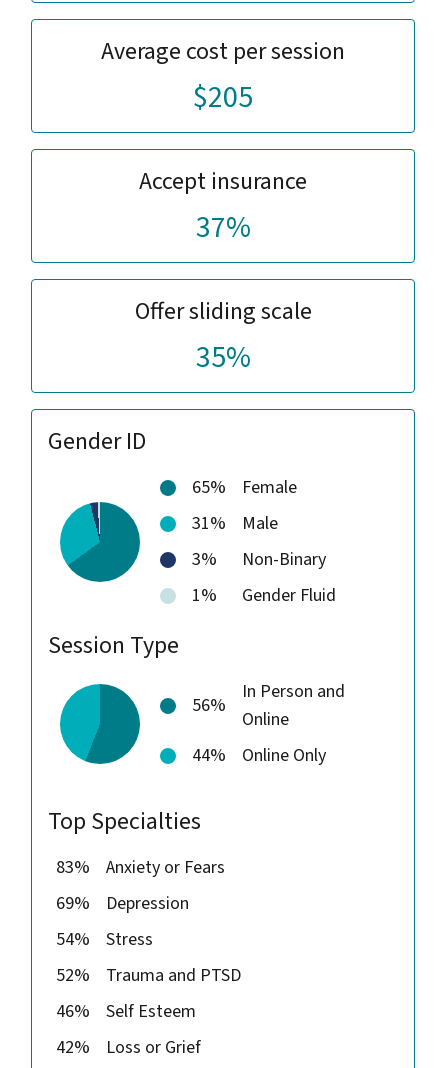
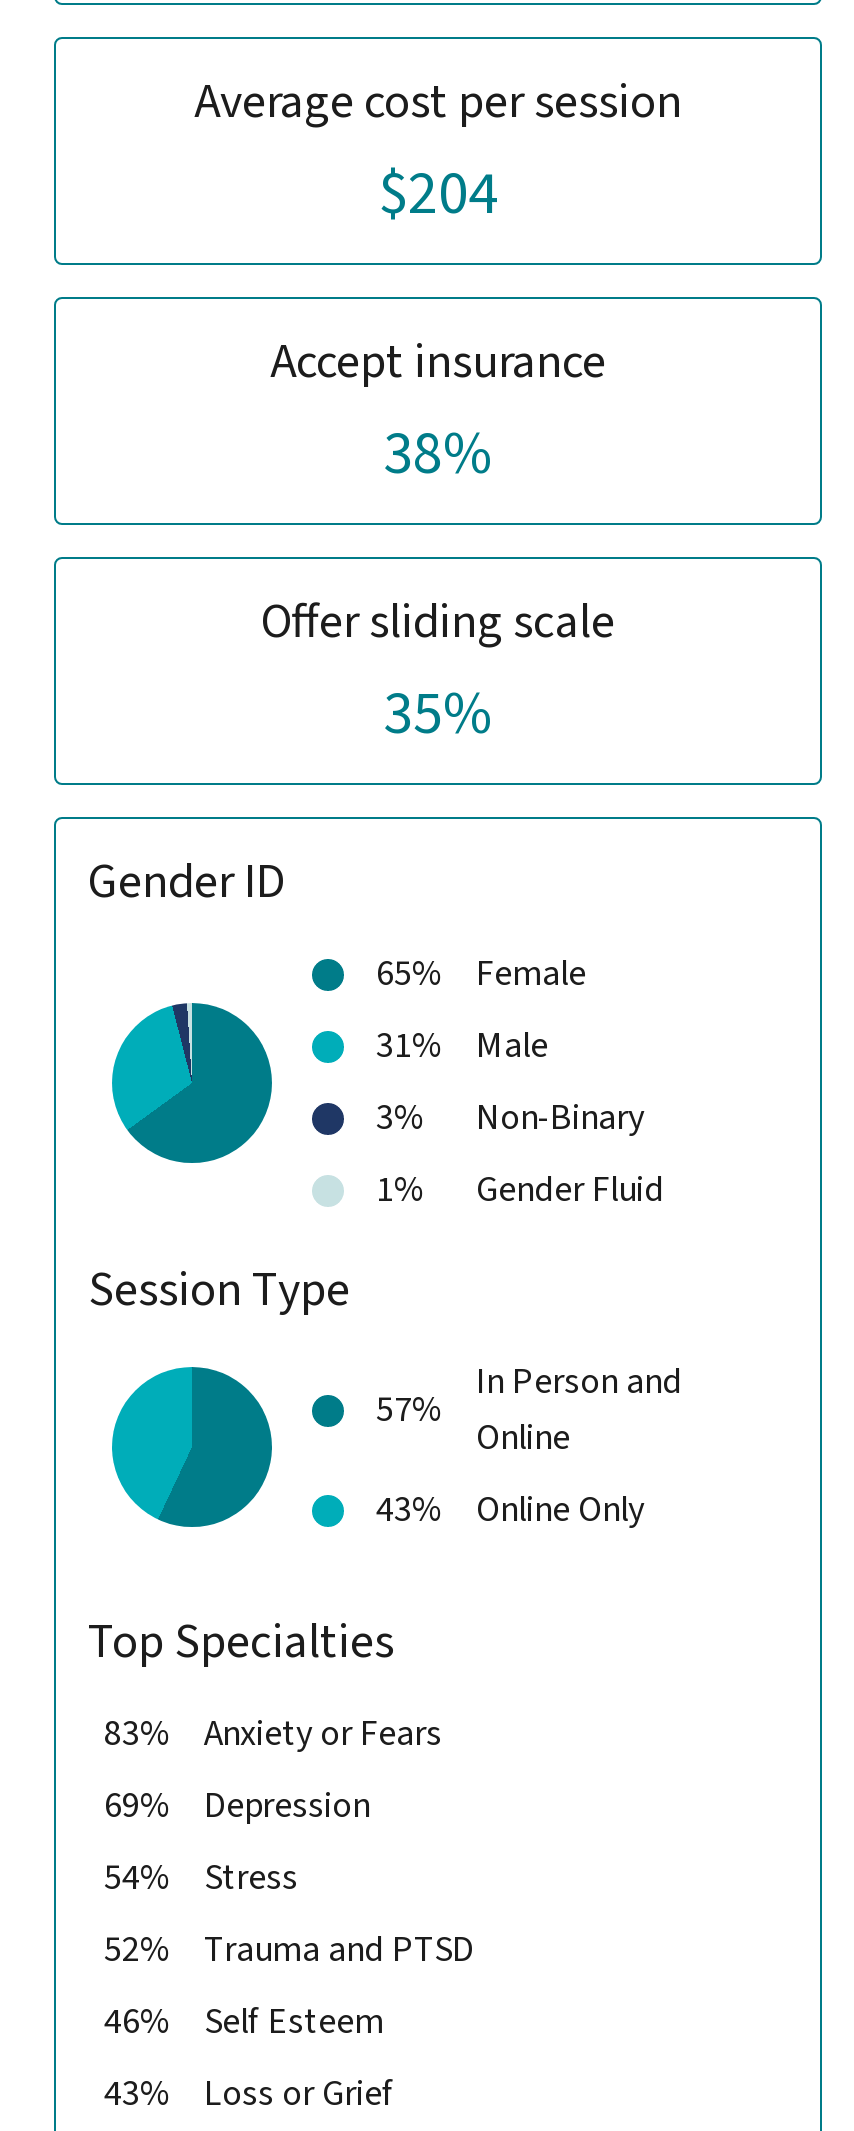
[193,76,253,119] $205 -> [378,152,498,238] $204
[195,206,250,249] 37% -> [383,412,493,498] 38%
[192,693,226,718] 56% -> [376,1386,444,1436] 57%
[192,743,326,768] 44% Online Only -> [376,1486,644,1536] 43% Online Only
[56,1035,201,1060] 42% Loss or Grief -> [104,2070,394,2120] 43% Loss or Grief

